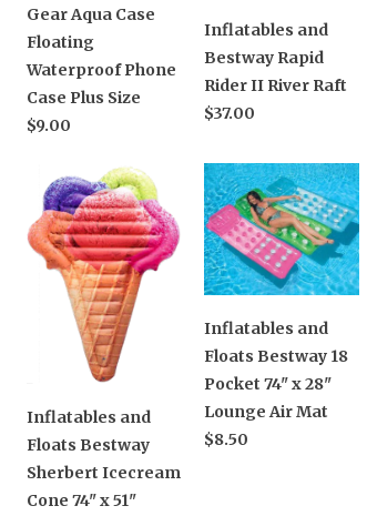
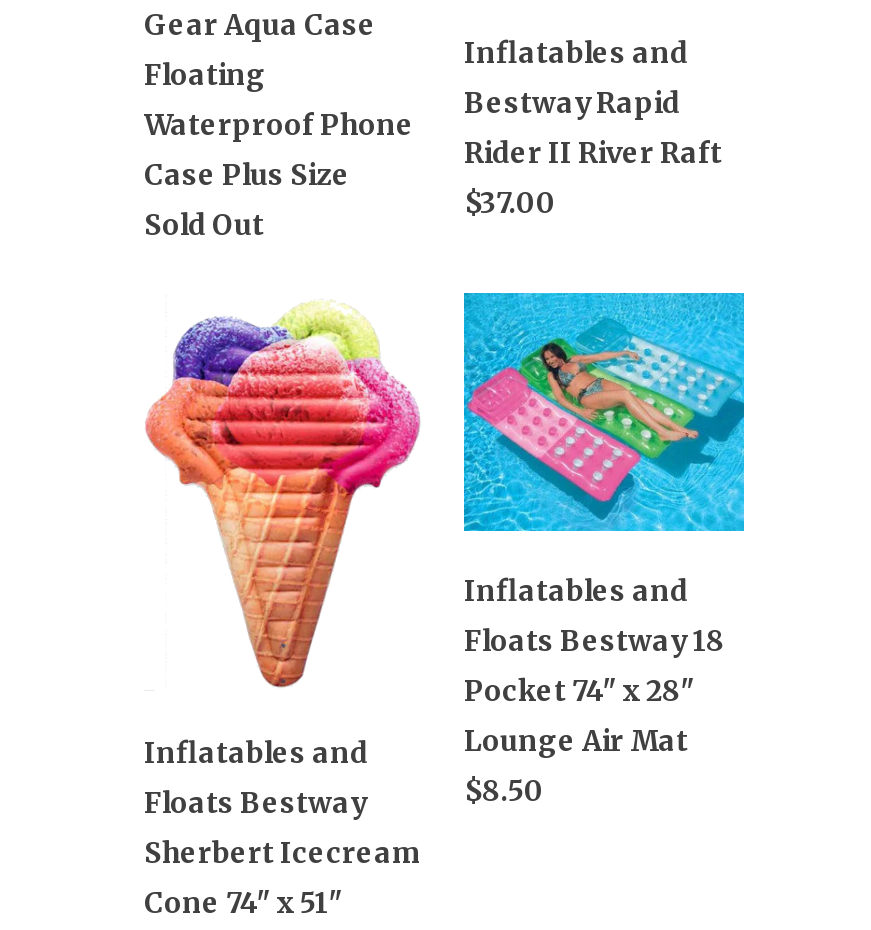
[27,115,71,135] $9.00 -> [144,207,264,243] Sold Out

